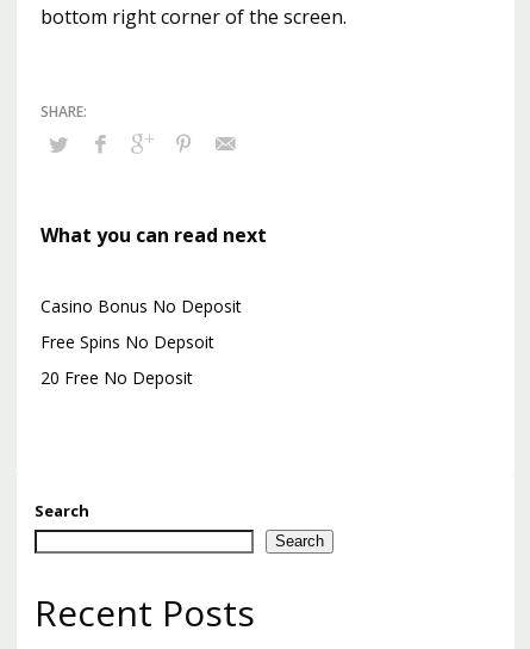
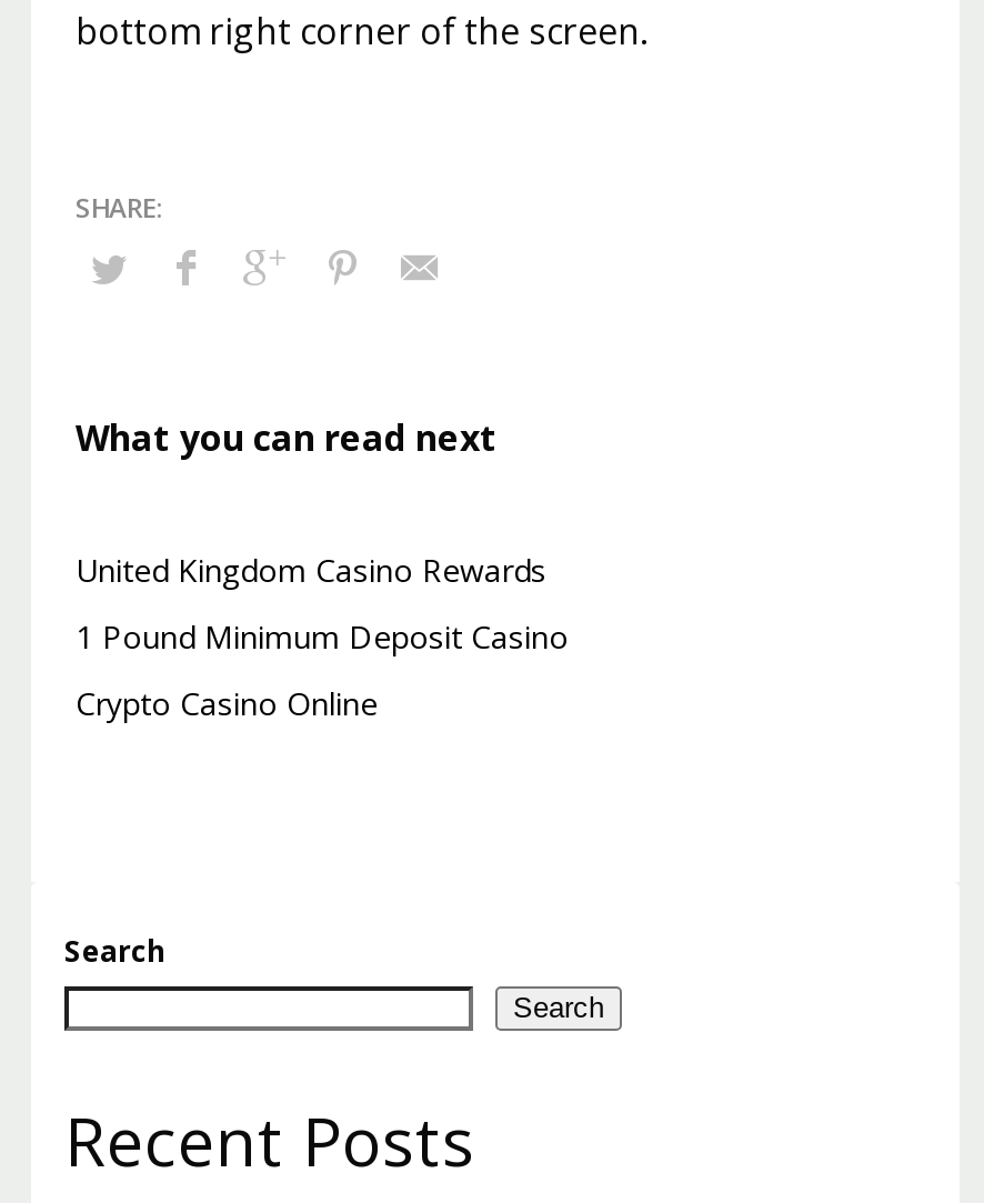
[40,295,242,317] Casino Bonus No Deposit -> [76,549,546,591] United Kingdom Casino Rewards
[40,331,214,353] Free Spins No Depsoit -> [76,616,569,658] 1 Pound Minimum Deposit Casino
[40,366,193,389] 20 Free No Deposit -> [76,682,378,724] Crypto Casino Online

